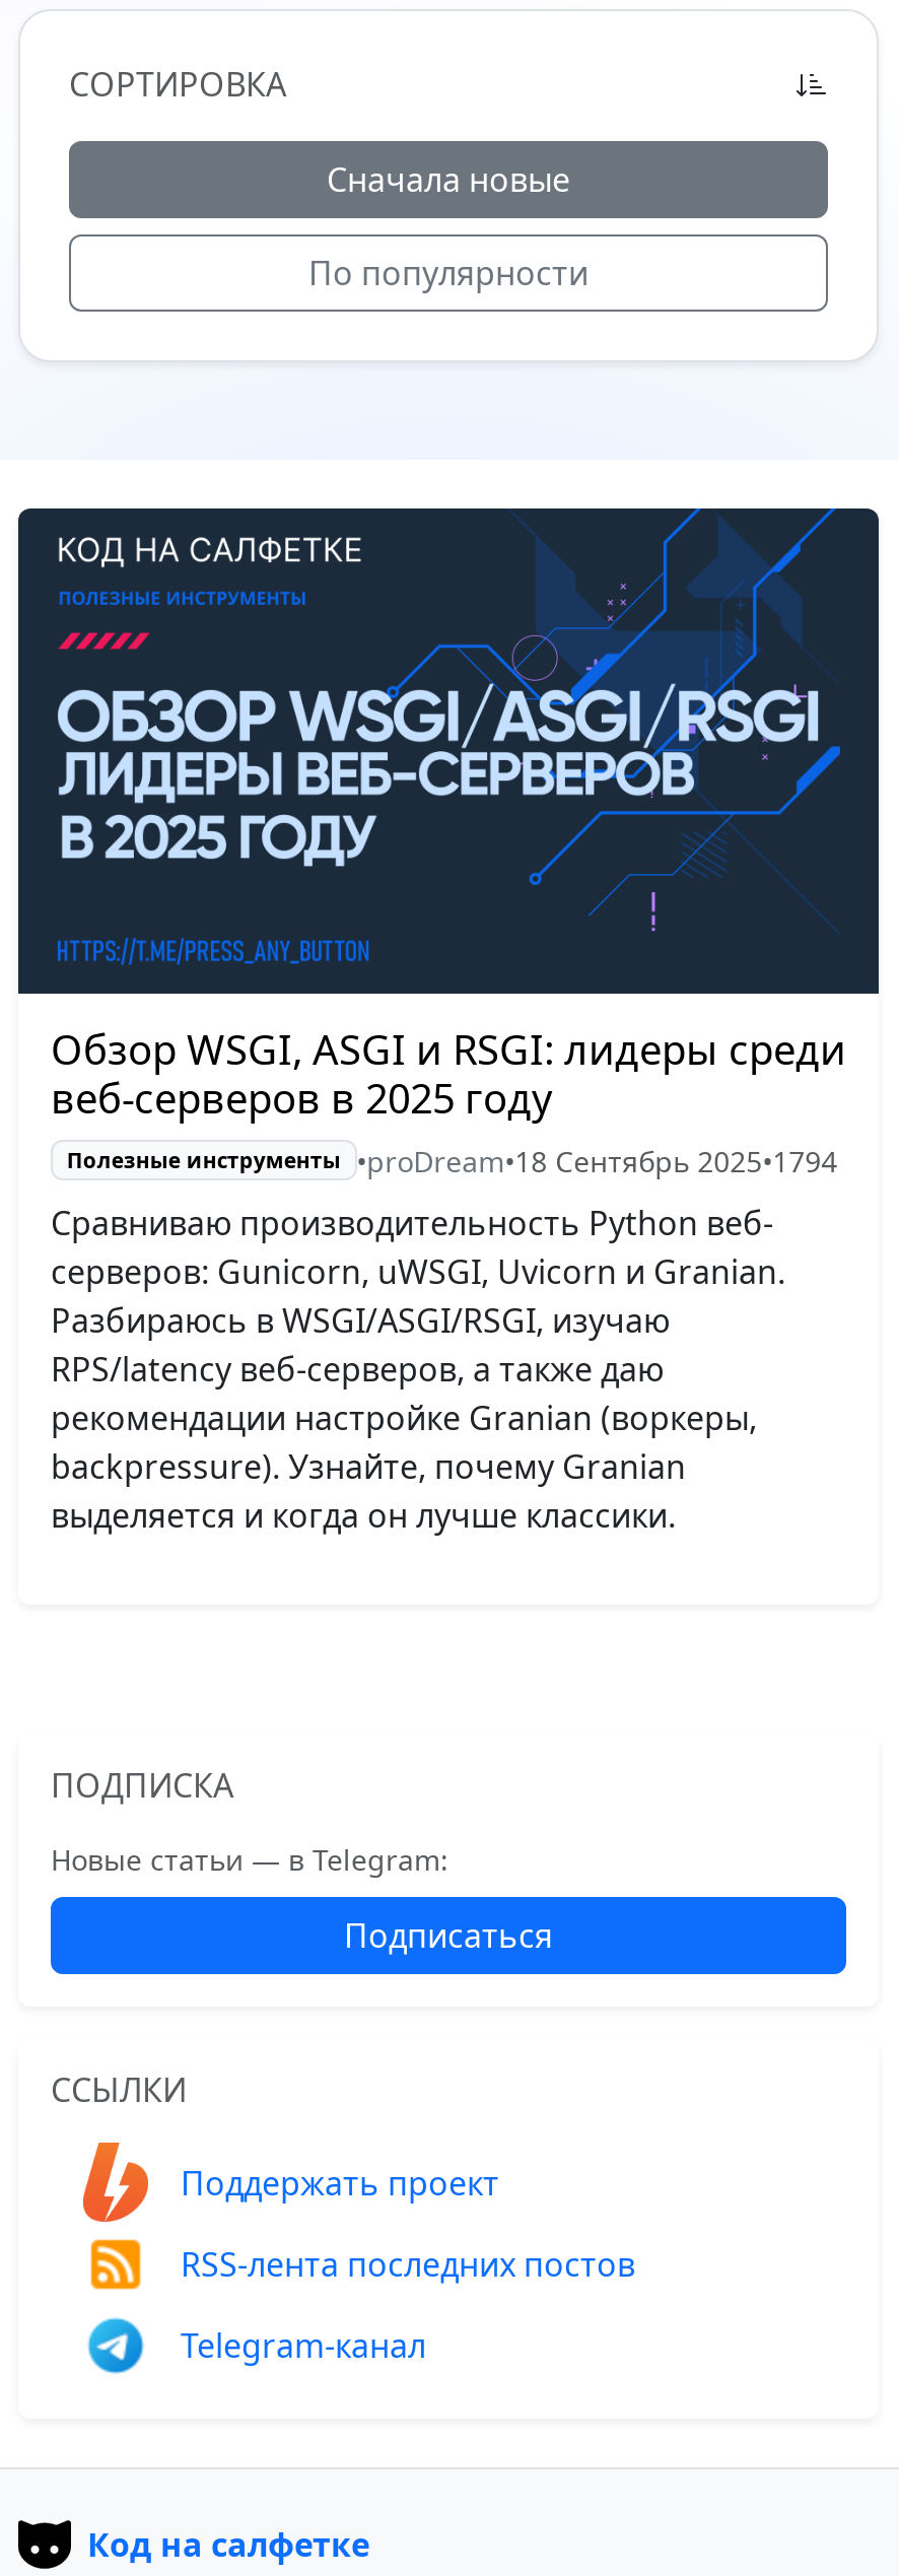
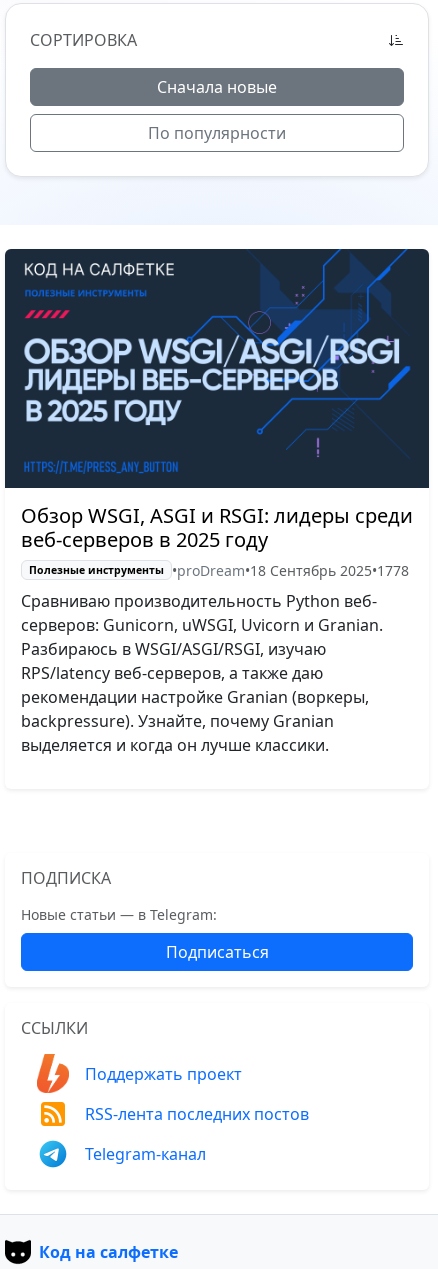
[67,1141,837,1179] Полезные инструменты • proDream•18 Сентябрь 2025•1794 -> [29,560,409,579] Полезные инструменты • proDream•18 Сентябрь 2025•1778

